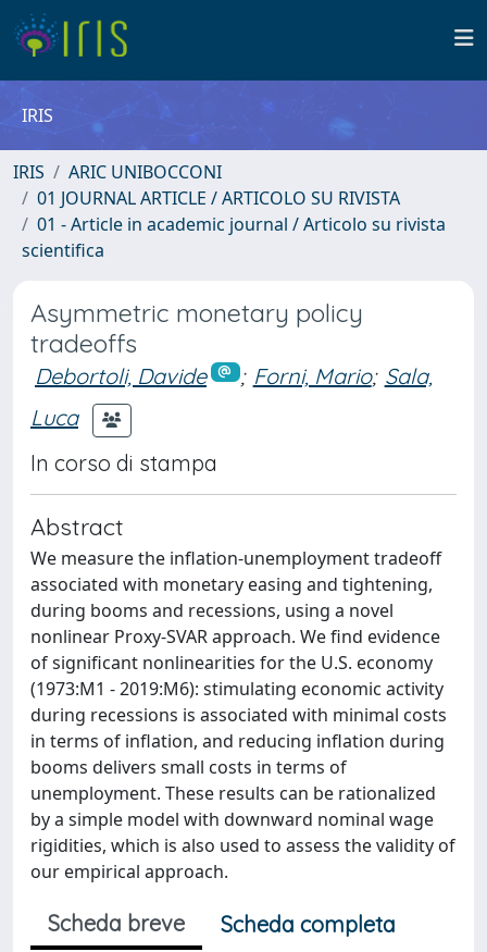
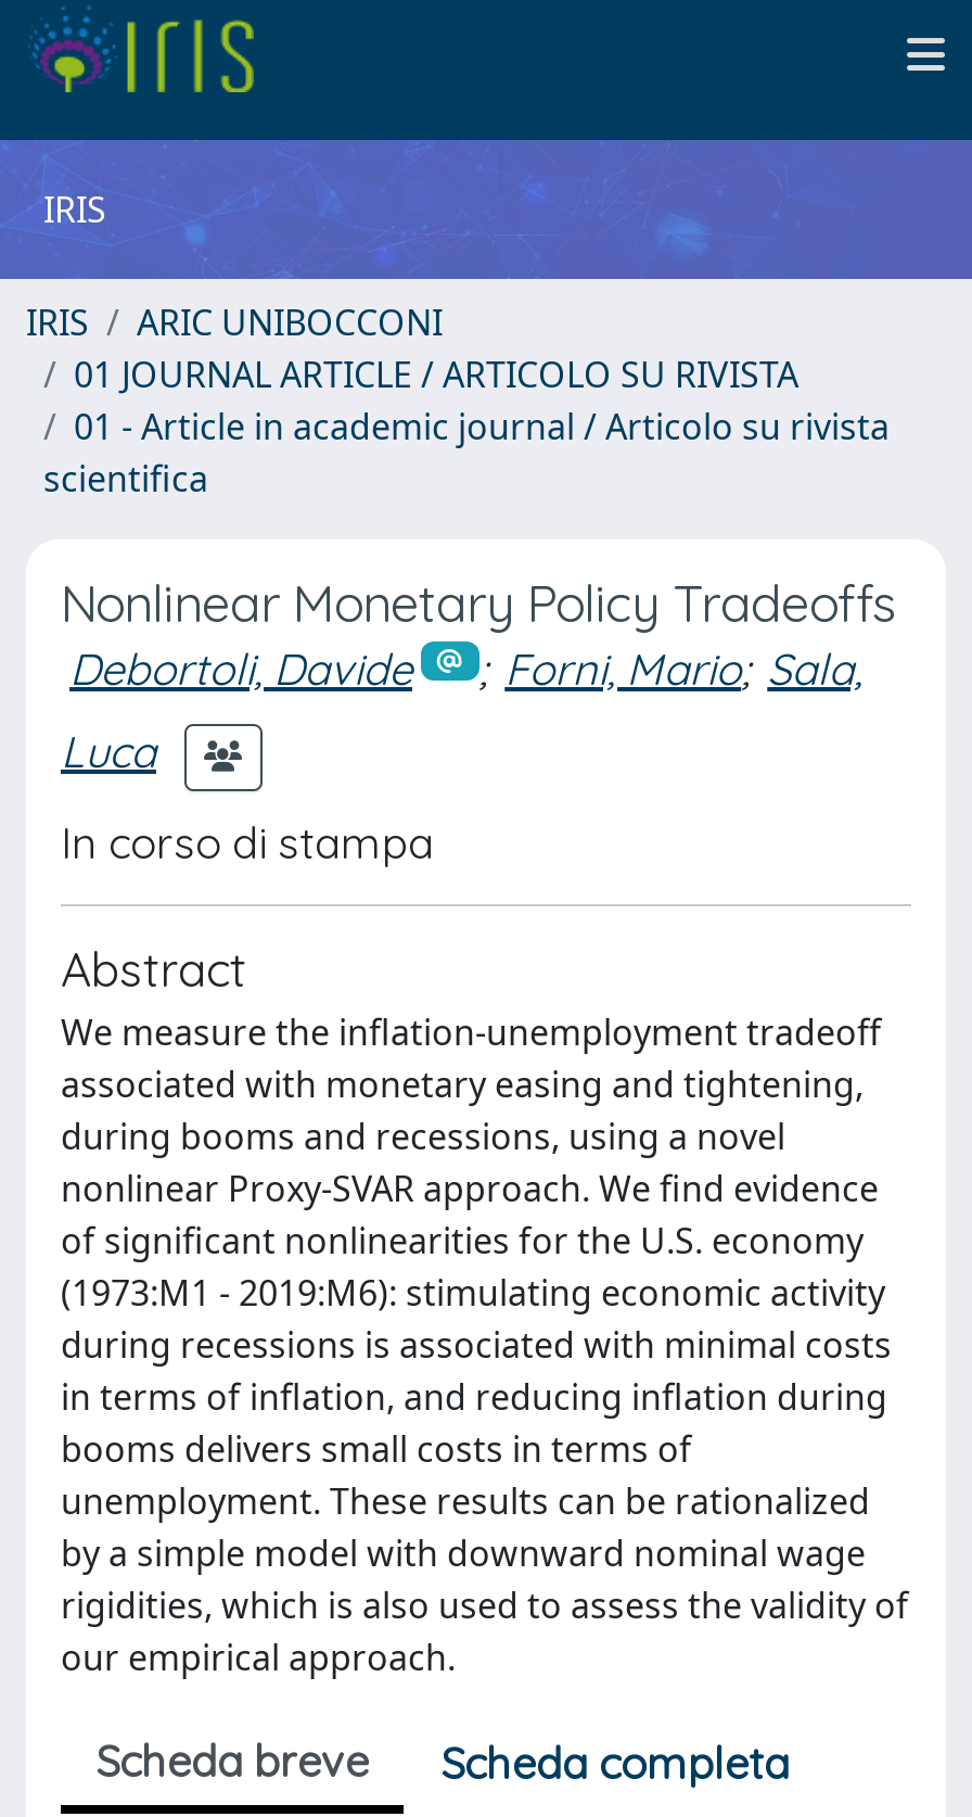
[30,297,363,359] Asymmetric monetary policy | tradeoffs -> [61,572,896,635] Nonlinear Monetary Policy Tradeoffs

